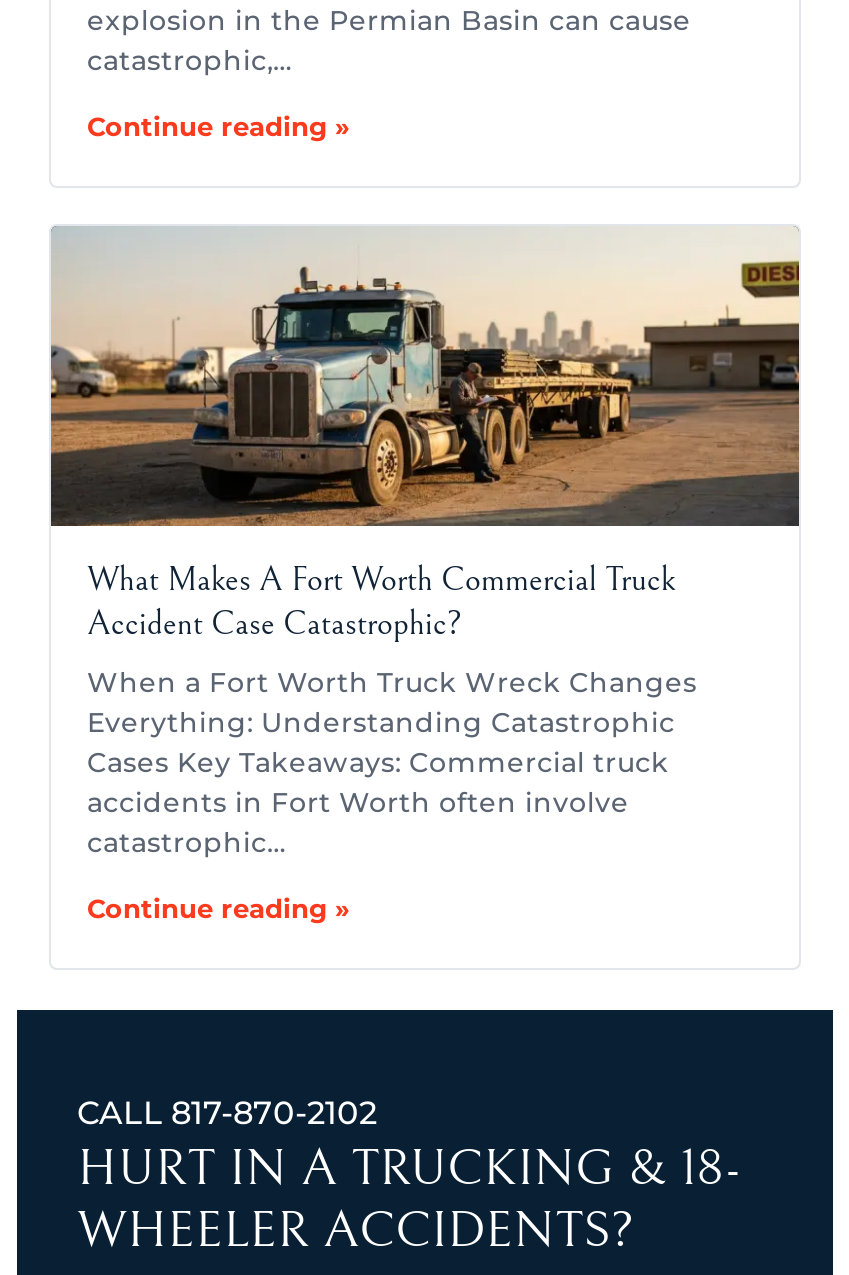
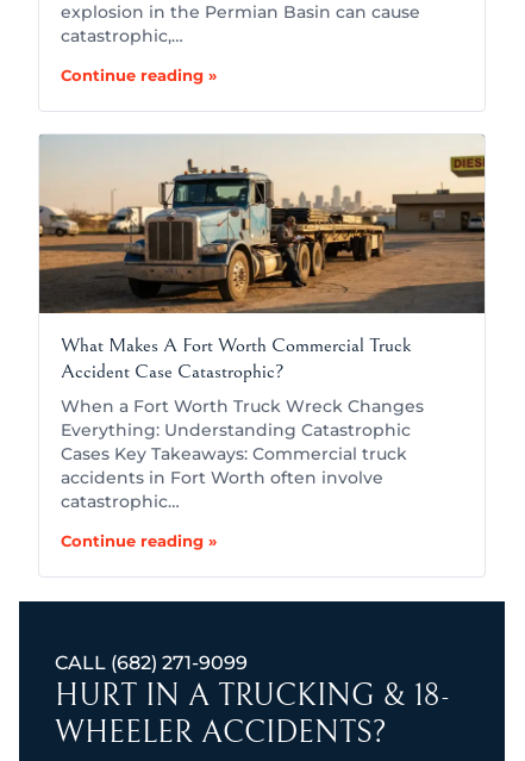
[77,1094,377,1132] CALL 817-870-2102 -> [55,651,248,674] CALL (682) 271-9099

